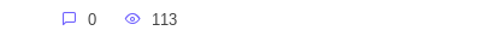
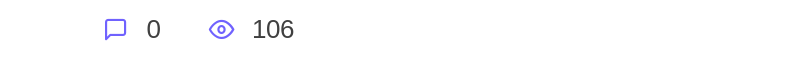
[151,10,176,28] 113 -> [252,14,294,44] 106

